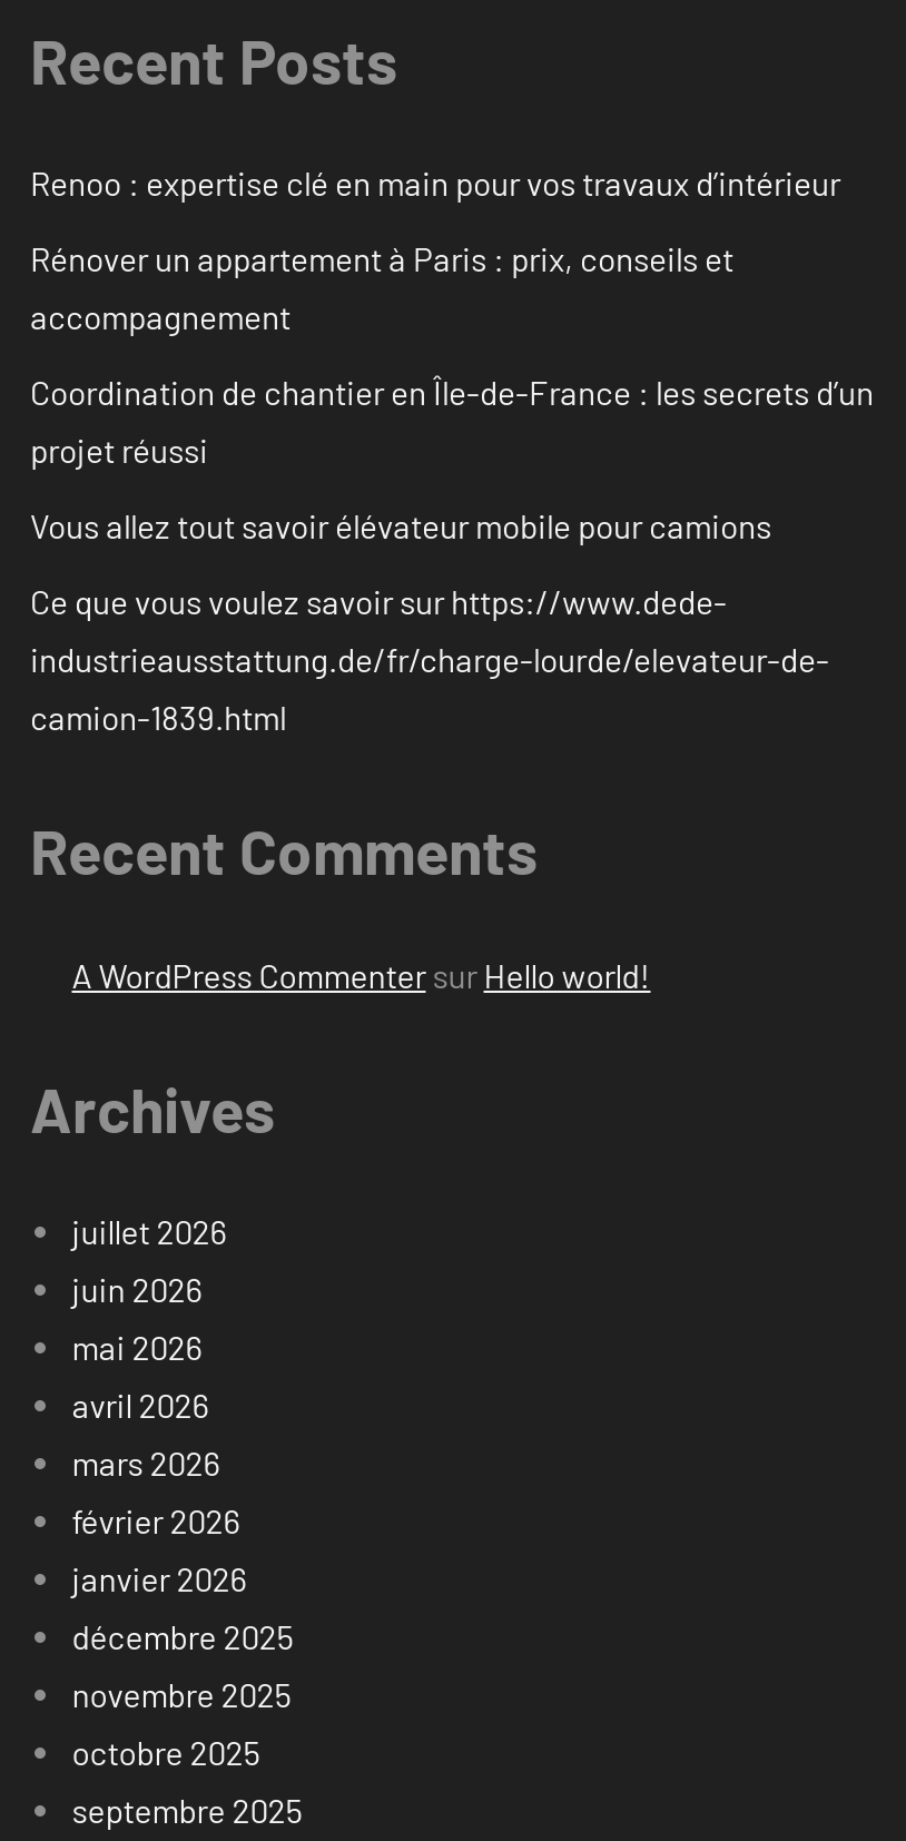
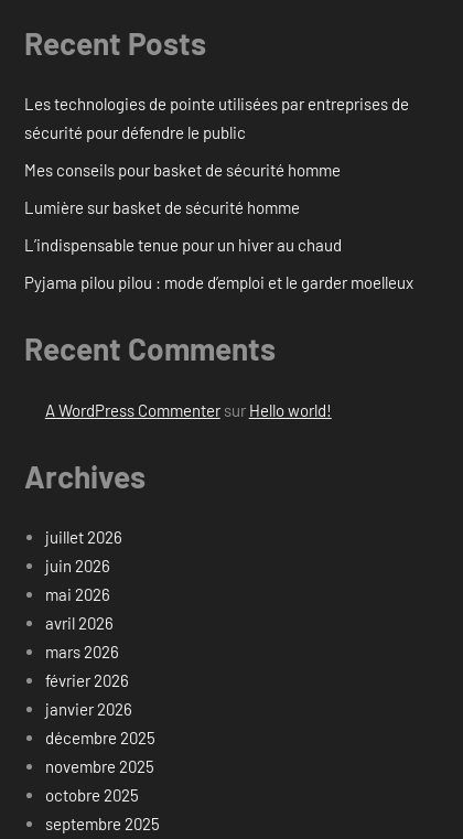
[30,163,840,203] Renoo : expertise clé en main pour vos travaux d’intérieur -> [24,94,409,143] Les technologies de pointe utilisées par entreprises de | sécurité pour défendre le public
[30,239,733,337] Rénover un appartement à Paris : prix, conseils et | accompagnement -> [24,160,341,180] Mes conseils pour basket de sécurité homme
[30,372,874,470] Coordination de chantier en Île-de-France : les secrets d’un | projet réussi -> [24,198,300,218] Lumière sur basket de sécurité homme
[30,506,771,546] Vous allez tout savoir élévateur mobile pour camions -> [24,235,342,255] L’indispensable tenue pour un hiver au chaud
[30,582,829,738] Ce que vous voulez savoir sur https://www.dede- | industrieausstattung.de/fr/charge-lourde/elevateur-de- | camion-1839.html -> [24,273,413,292] Pyjama pilou pilou : mode d’emploi et le garder moelleux

